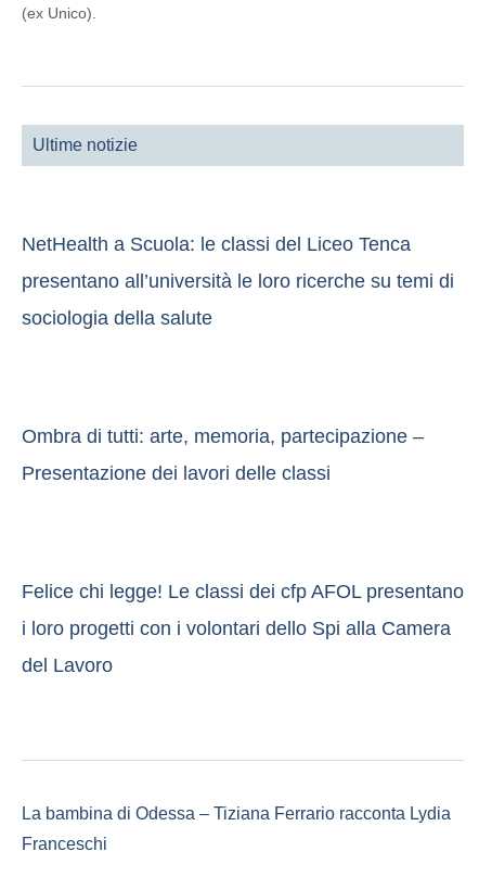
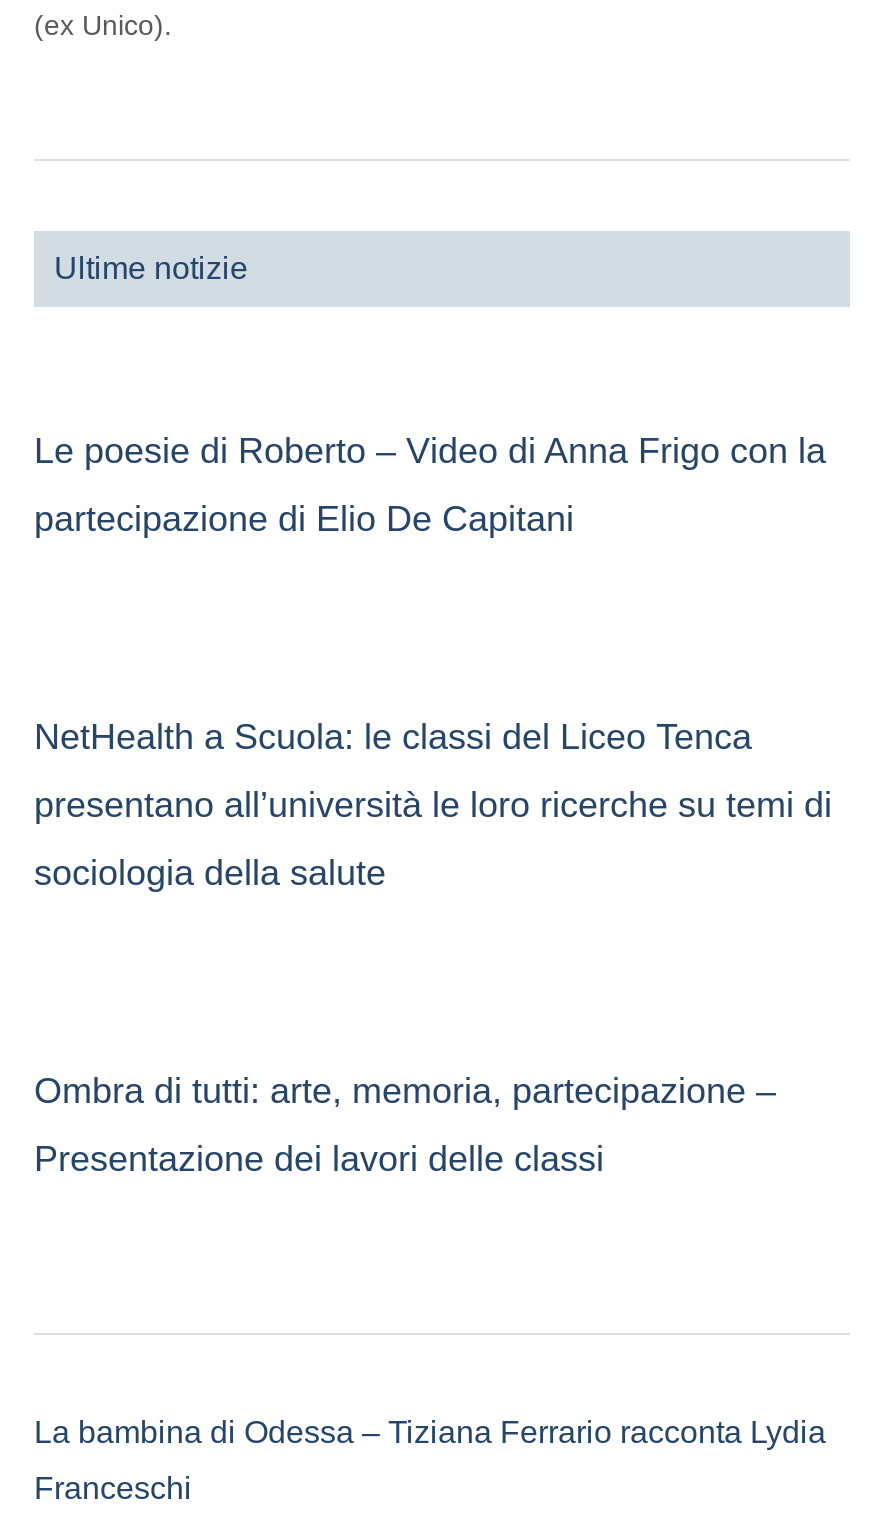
none -> [34,430,826,538] Le poesie di Roberto – Video di Anna Frigo con la | partecipazione di Elio De Capitani
moved [22,233,454,484] -> [34,716,832,1178]: NetHealth a Scuola: le classi del Liceo Tenca | presentano all’università le loro ricerche su temi di | sociologia della salute | Ombra di tutti: arte, memoria, partecipazione – | Presentazione dei lavori delle classi
[22,581,464,676] Felice chi legge! Le classi dei cfp AFOL presentano | i loro progetti con i volontari dello Spi alla Camera | del Lavoro -> none

